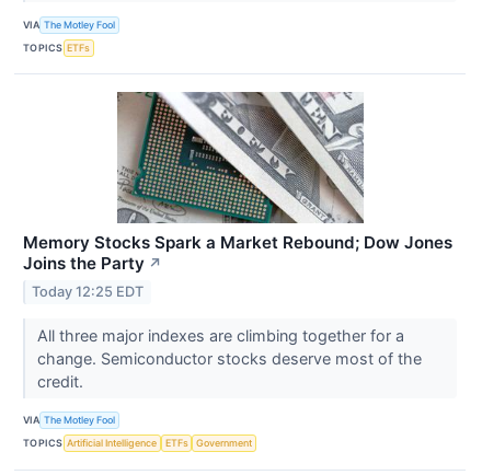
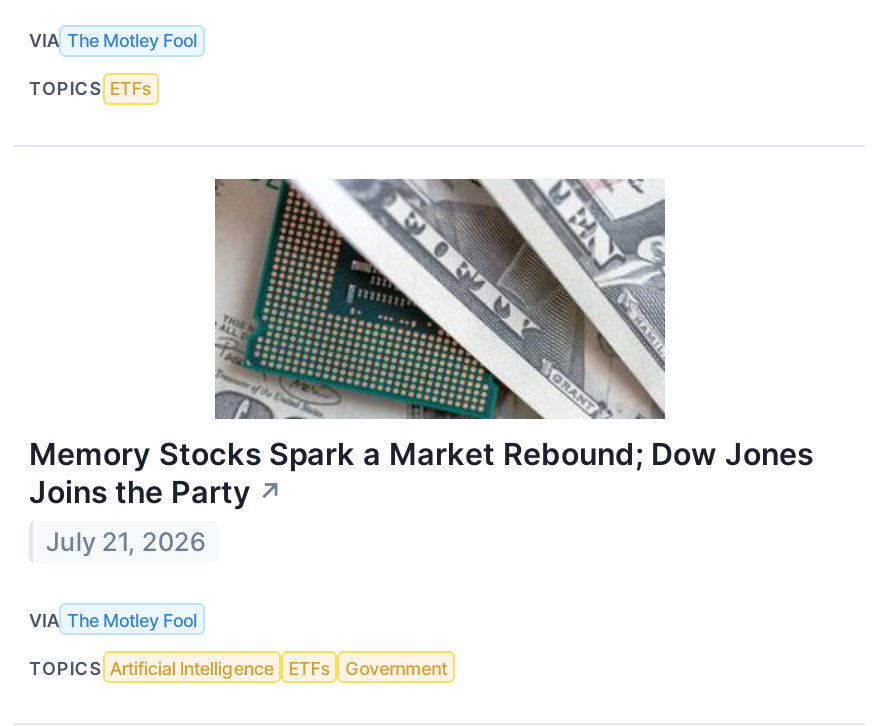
[32,283,422,391] Today 12:25 EDT | All three major indexes are climbing together for a | change. Semiconductor stocks deserve most of the | credit. -> [46,526,206,556] July 21, 2026

